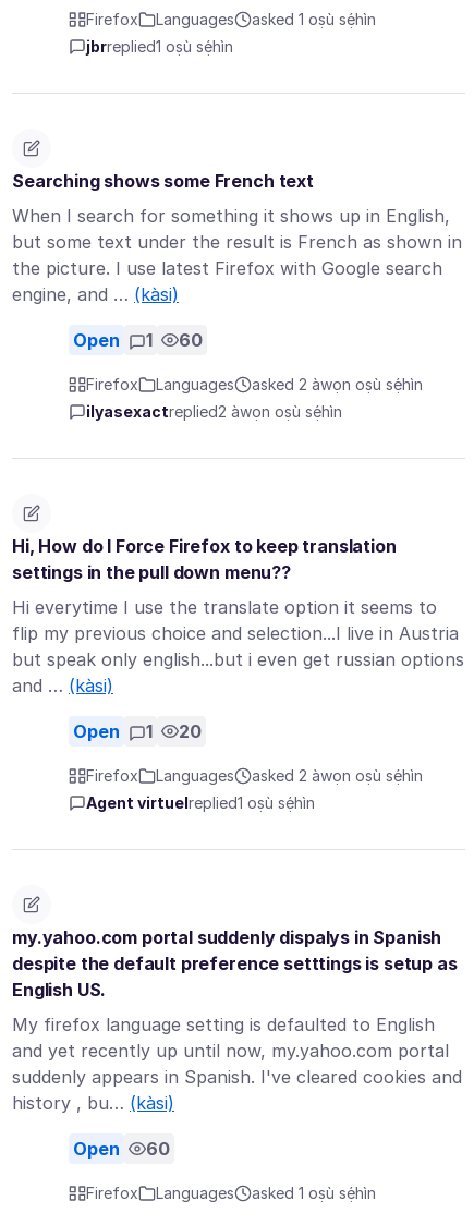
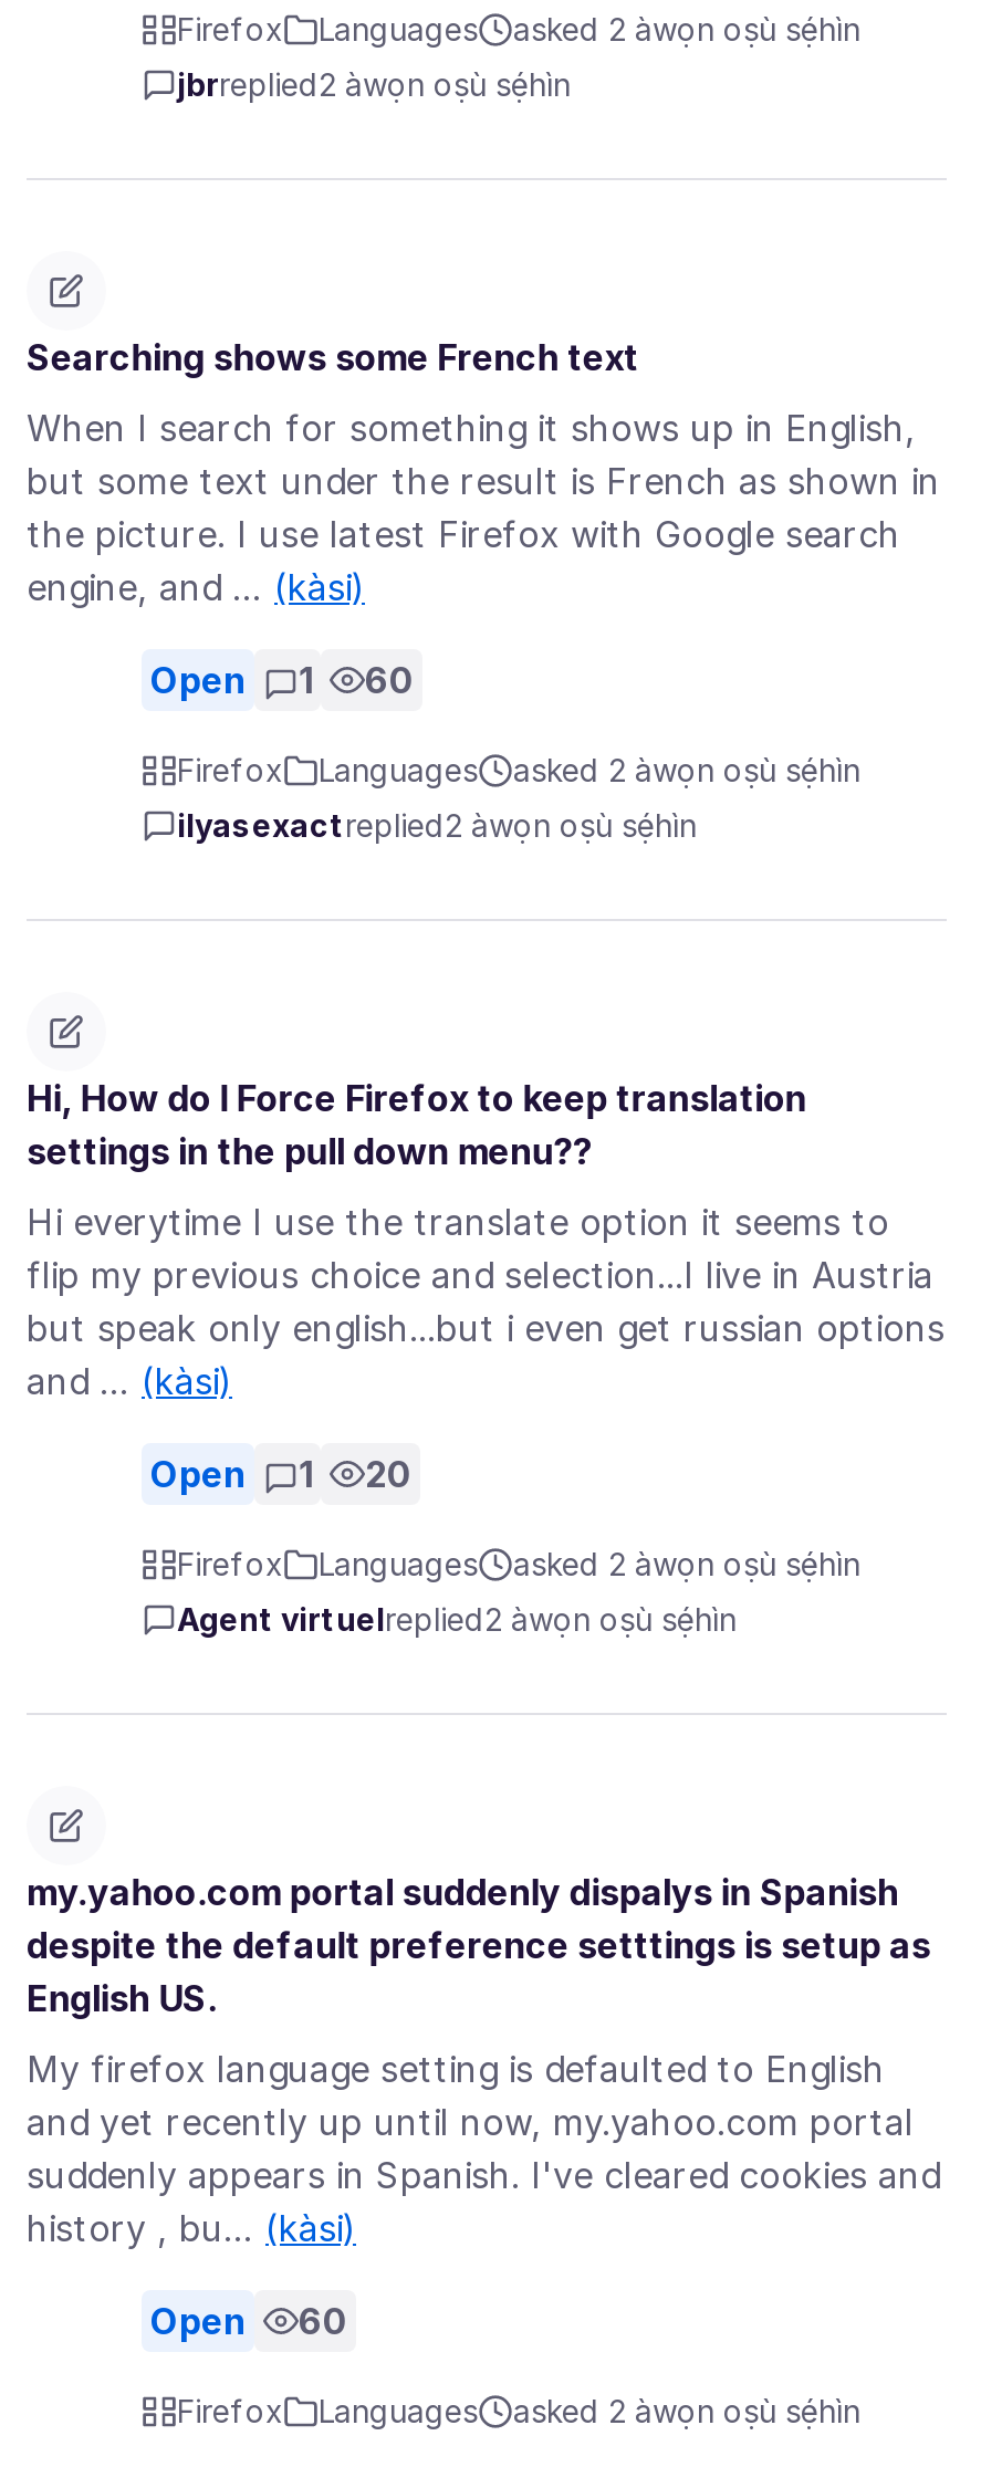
[252,10,376,29] asked 1 oṣù sẹ́hìn -> [513,11,860,49] asked 2 àwọn oṣù sẹ́hìn
[86,38,233,56] jbrreplied 1 oṣù sẹ́hìn -> [177,66,571,104] jbrreplied 2 àwọn oṣù sẹ́hìn
[86,794,315,812] Agent virtuelreplied 1 oṣù sẹ́hìn -> [177,1601,737,1639] Agent virtuelreplied 2 àwọn oṣù sẹ́hìn
[252,1184,376,1203] asked 1 oṣù sẹ́hìn -> [513,2393,860,2430] asked 2 àwọn oṣù sẹ́hìn

